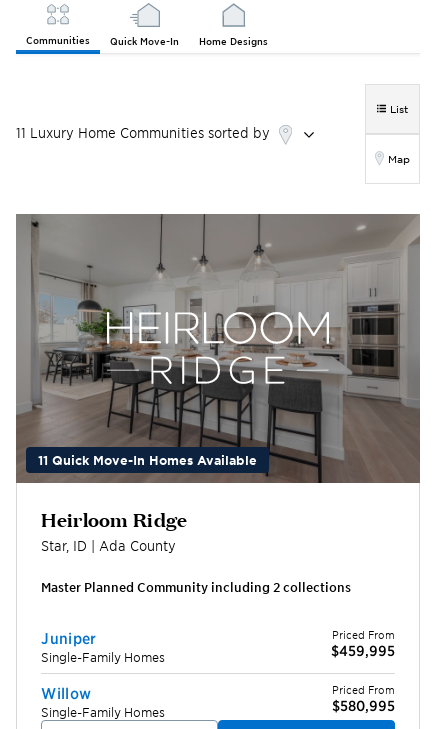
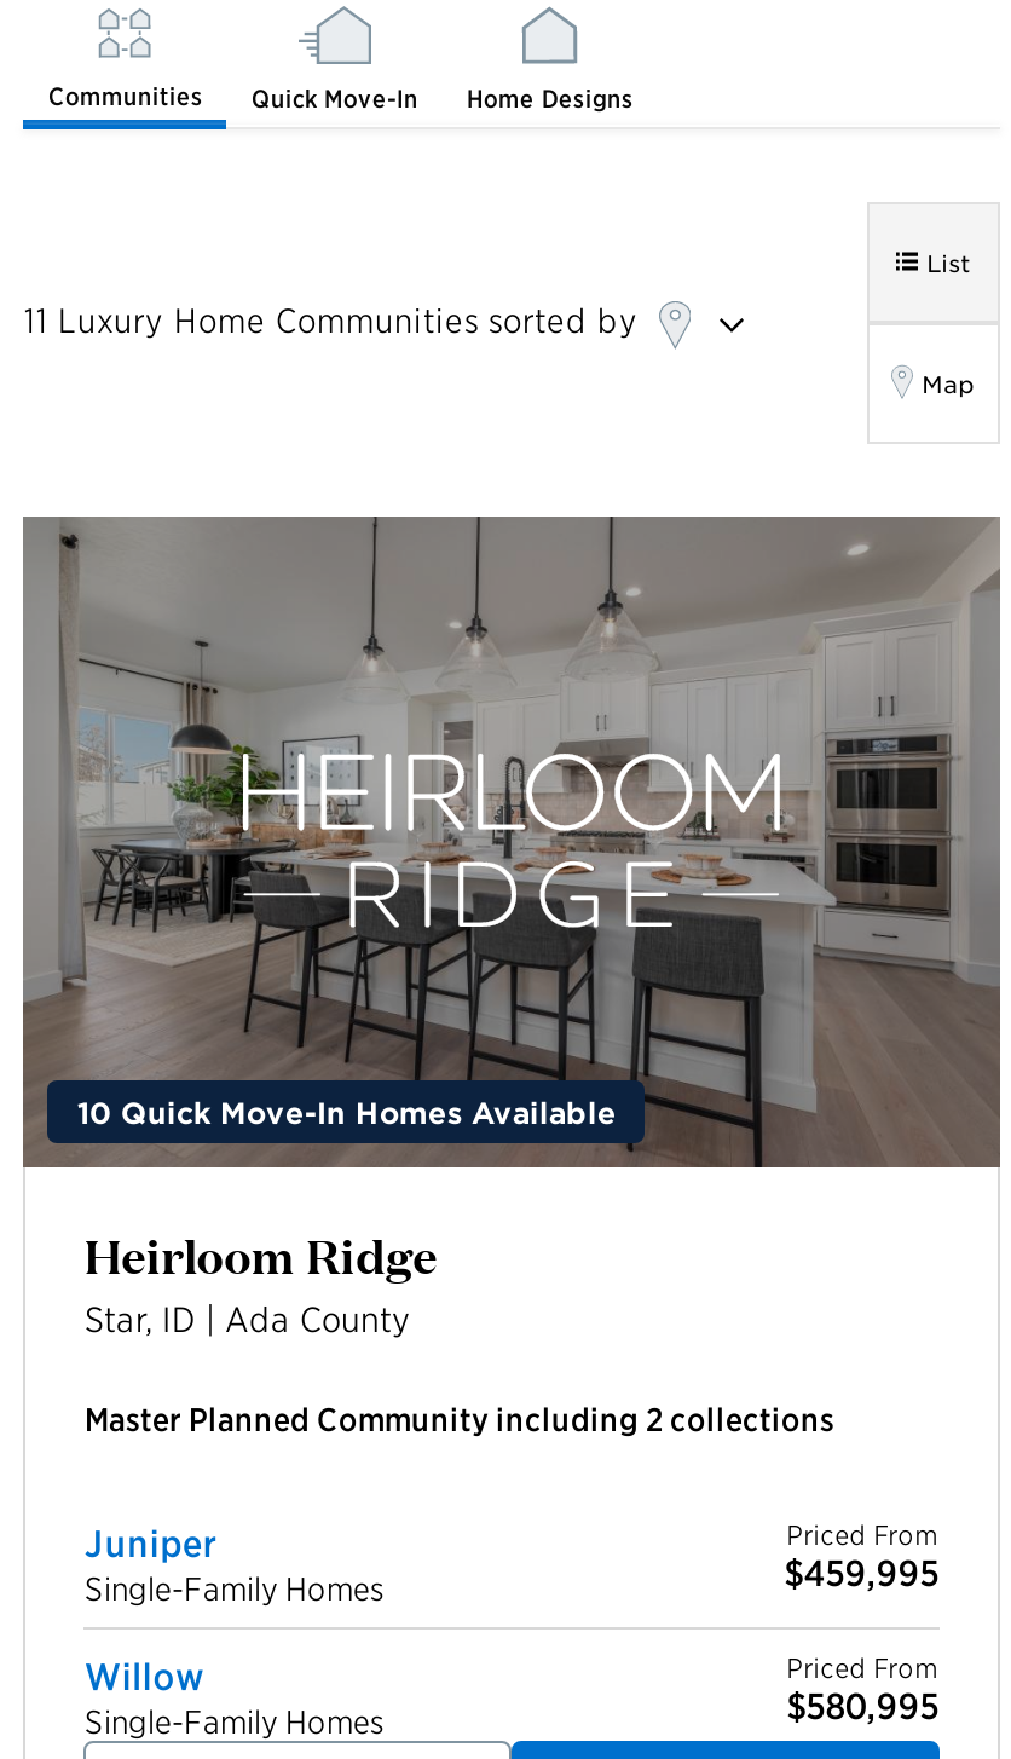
[38,452,257,468] 11 Quick Move-In Homes Available -> [77,1092,617,1131] 10 Quick Move-In Homes Available

